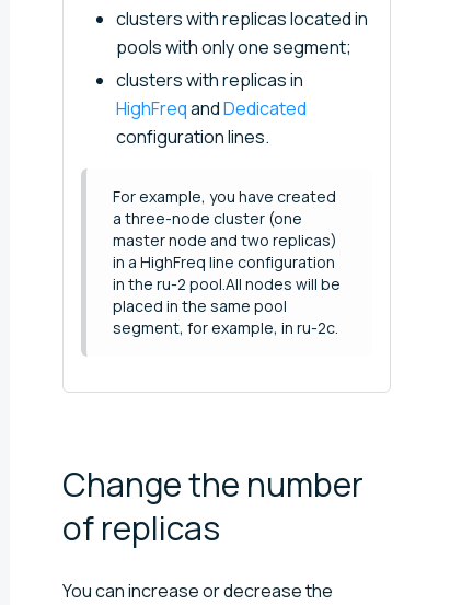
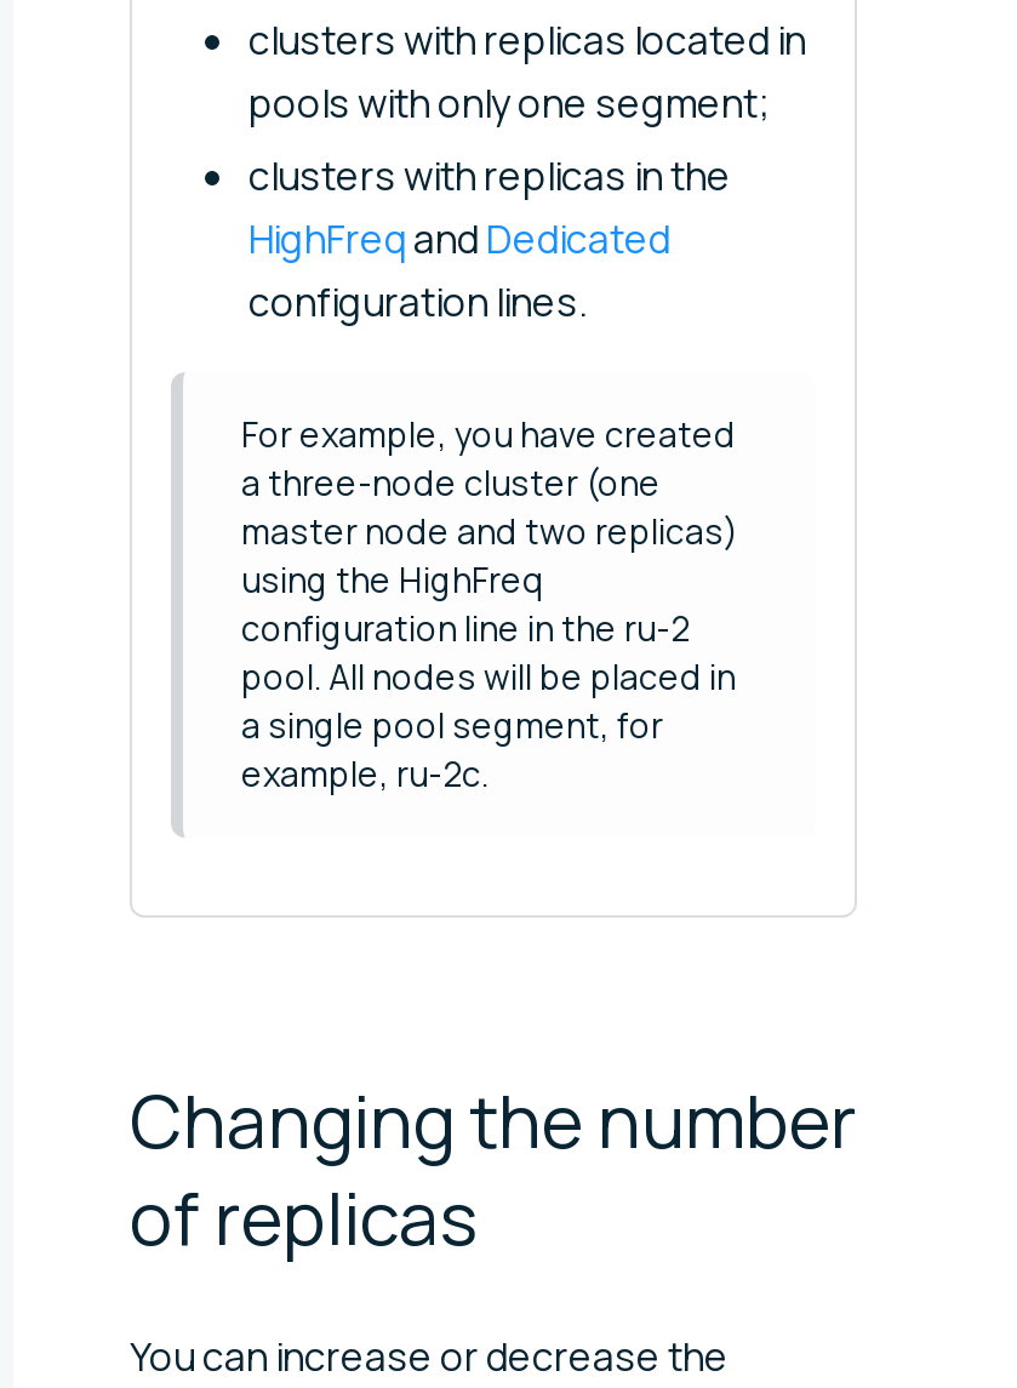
[116,67,303,91] clusters with replicas in -> [248,148,731,201] clusters with replicas in the
[113,251,341,338] in a HighFreq line configuration | in the ru-2 pool.All nodes will be | placed in the same pool | segment, for example, in ru-2c. -> [241,555,736,795] using the HighFreq | configuration line in the ru-2 | pool. All nodes will be placed in | a single pool segment, for | example, ru-2c.
[62,461,364,506] Change the number -> [130,1069,857,1169] Changing the number

